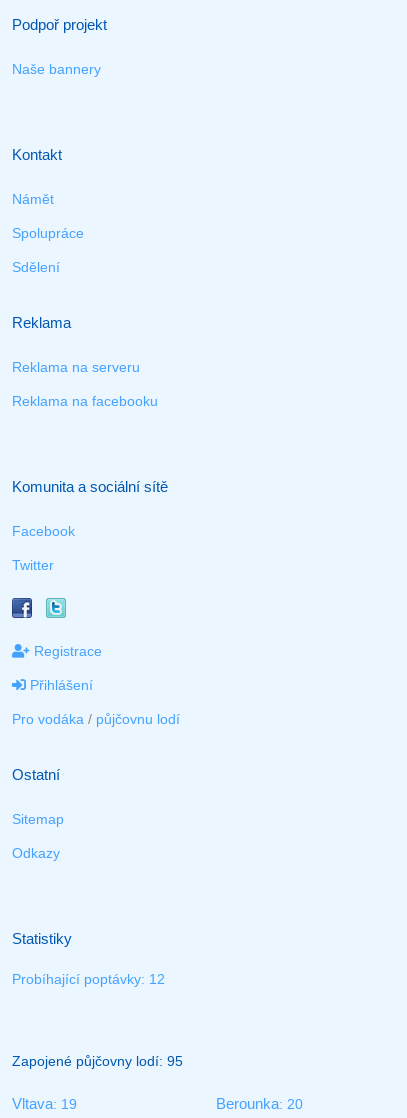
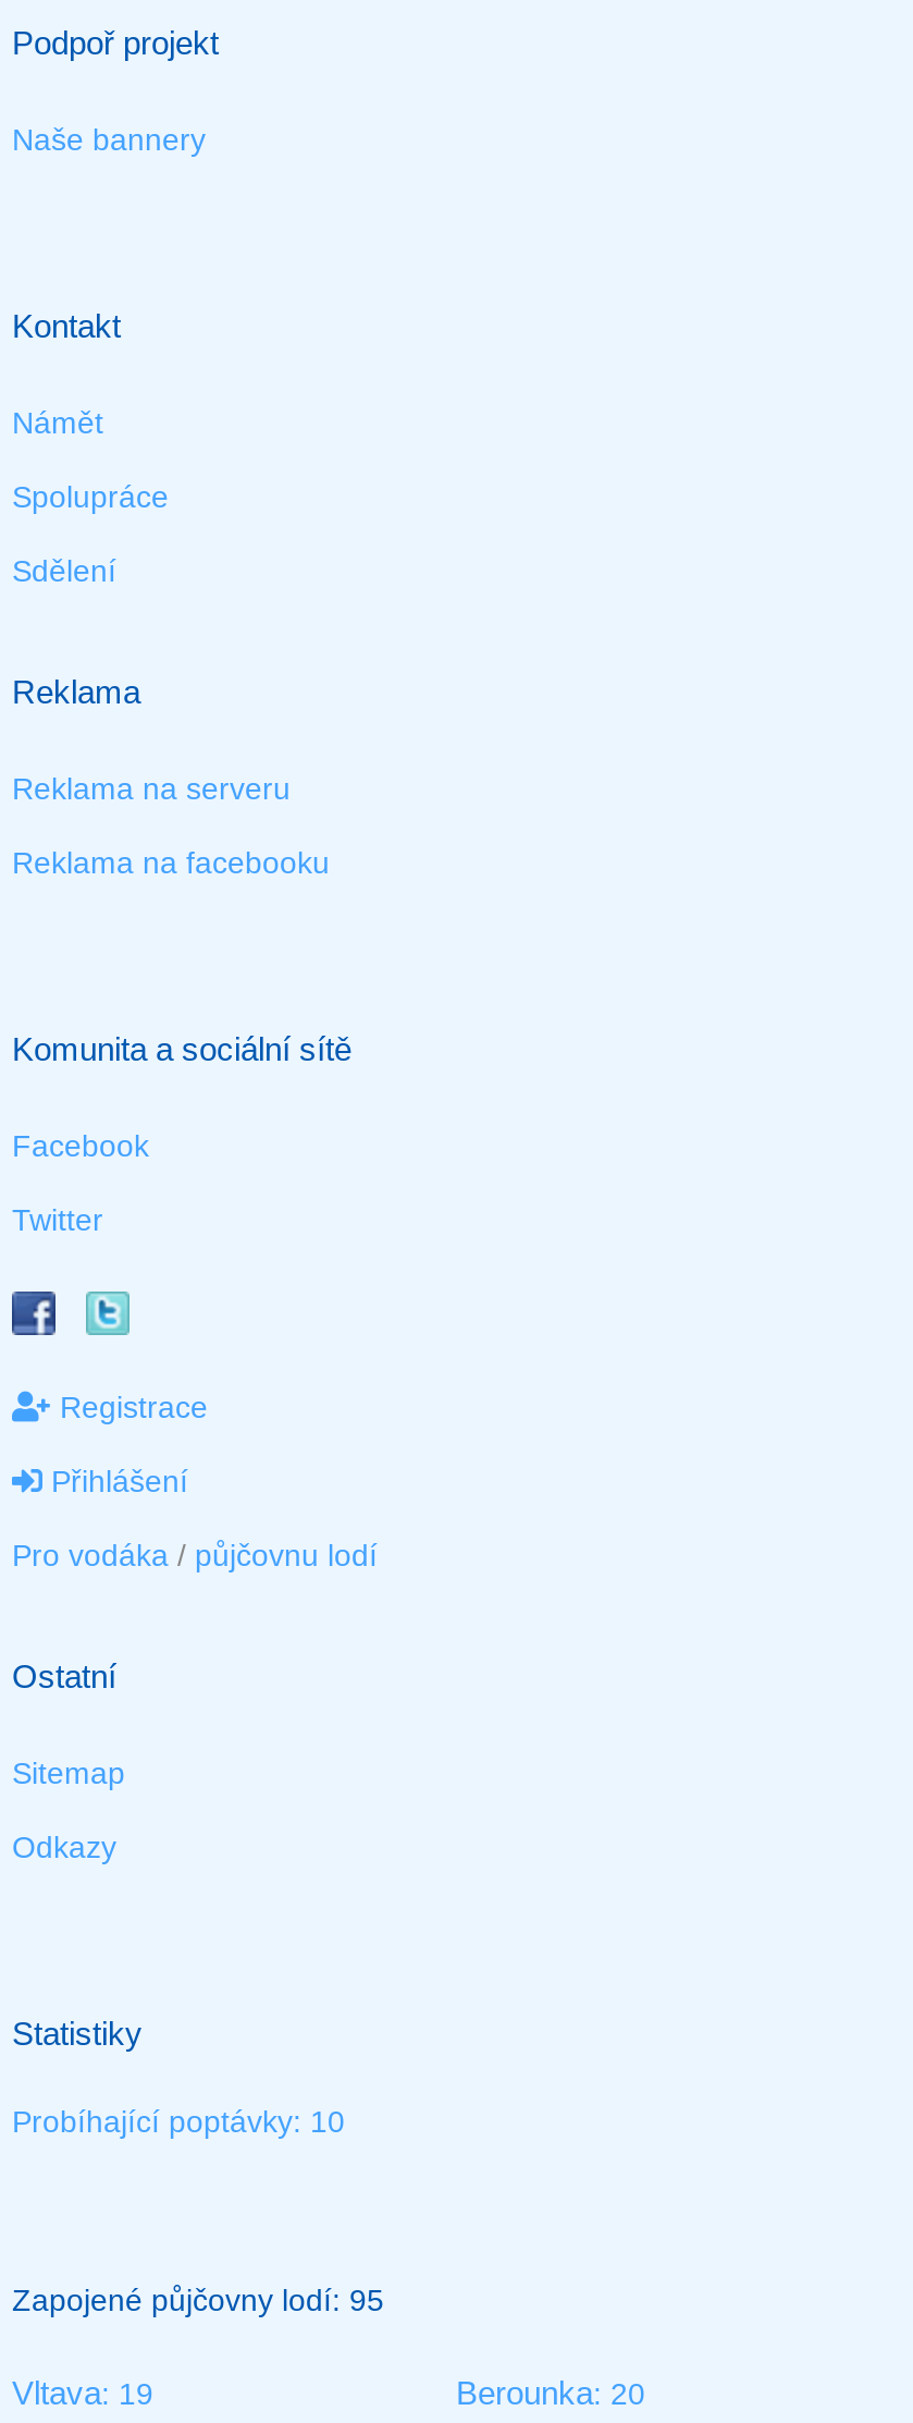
[12,971,165,987] Probíhající poptávky: 12 -> [12,2104,345,2139] Probíhající poptávky: 10

